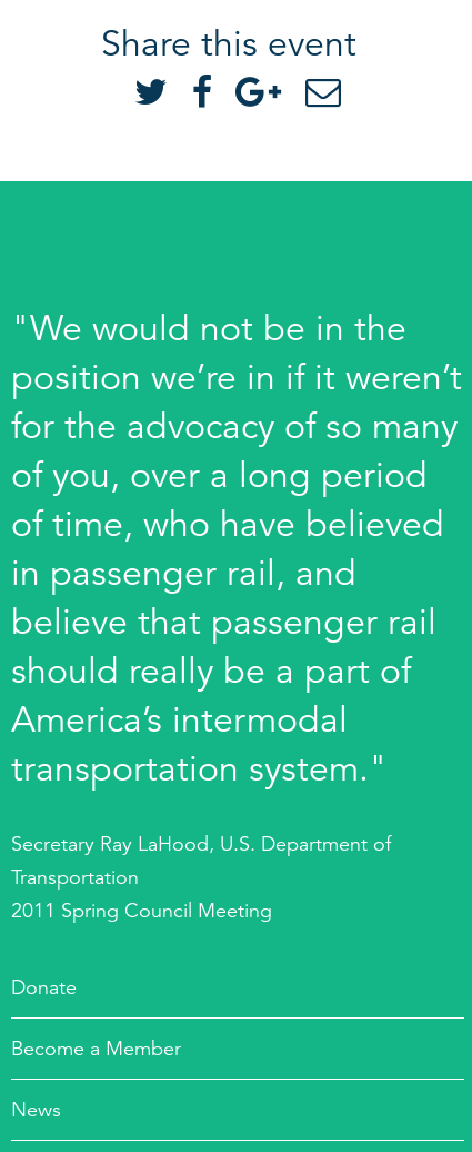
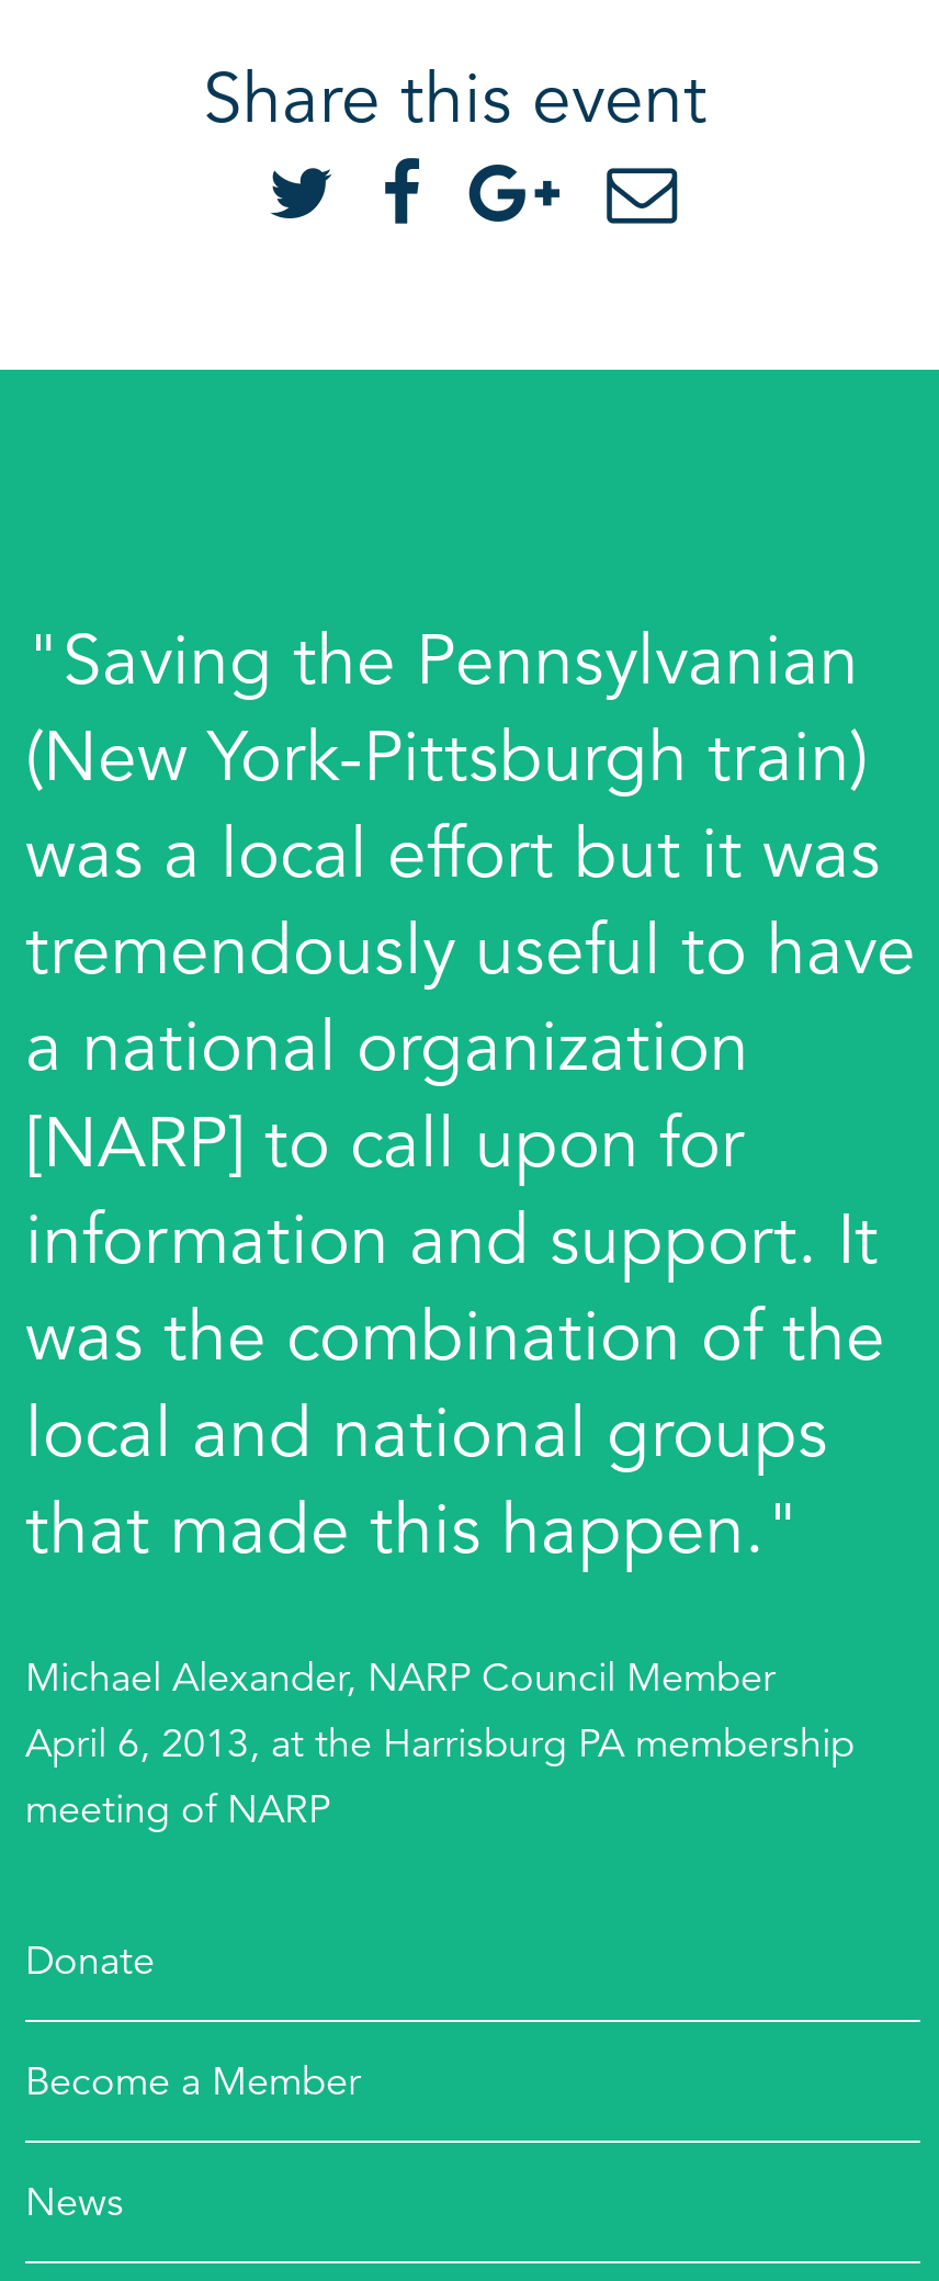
[11,307,462,791] "We would not be in the | position we’re in if it weren’t | for the advocacy of so many | of you, over a long period | of time, who have believed | in passenger rail, and | believe that passenger rail | should really be a part of | America’s intermodal | transportation system." -> [25,618,916,1572] "Saving the Pennsylvanian | (New York-Pittsburgh train) | was a local effort but it was | tremendously useful to have | a national organization | [NARP] to call upon for | information and support. It | was the combination of the | local and national groups | that made this happen."
[11,832,391,923] Secretary Ray LaHood, U.S. Department of | Transportation | 2011 Spring Council Meeting -> [25,1654,855,1834] Michael Alexander, NARP Council Member | April 6, 2013, at the Harrisburg PA membership | meeting of NARP

